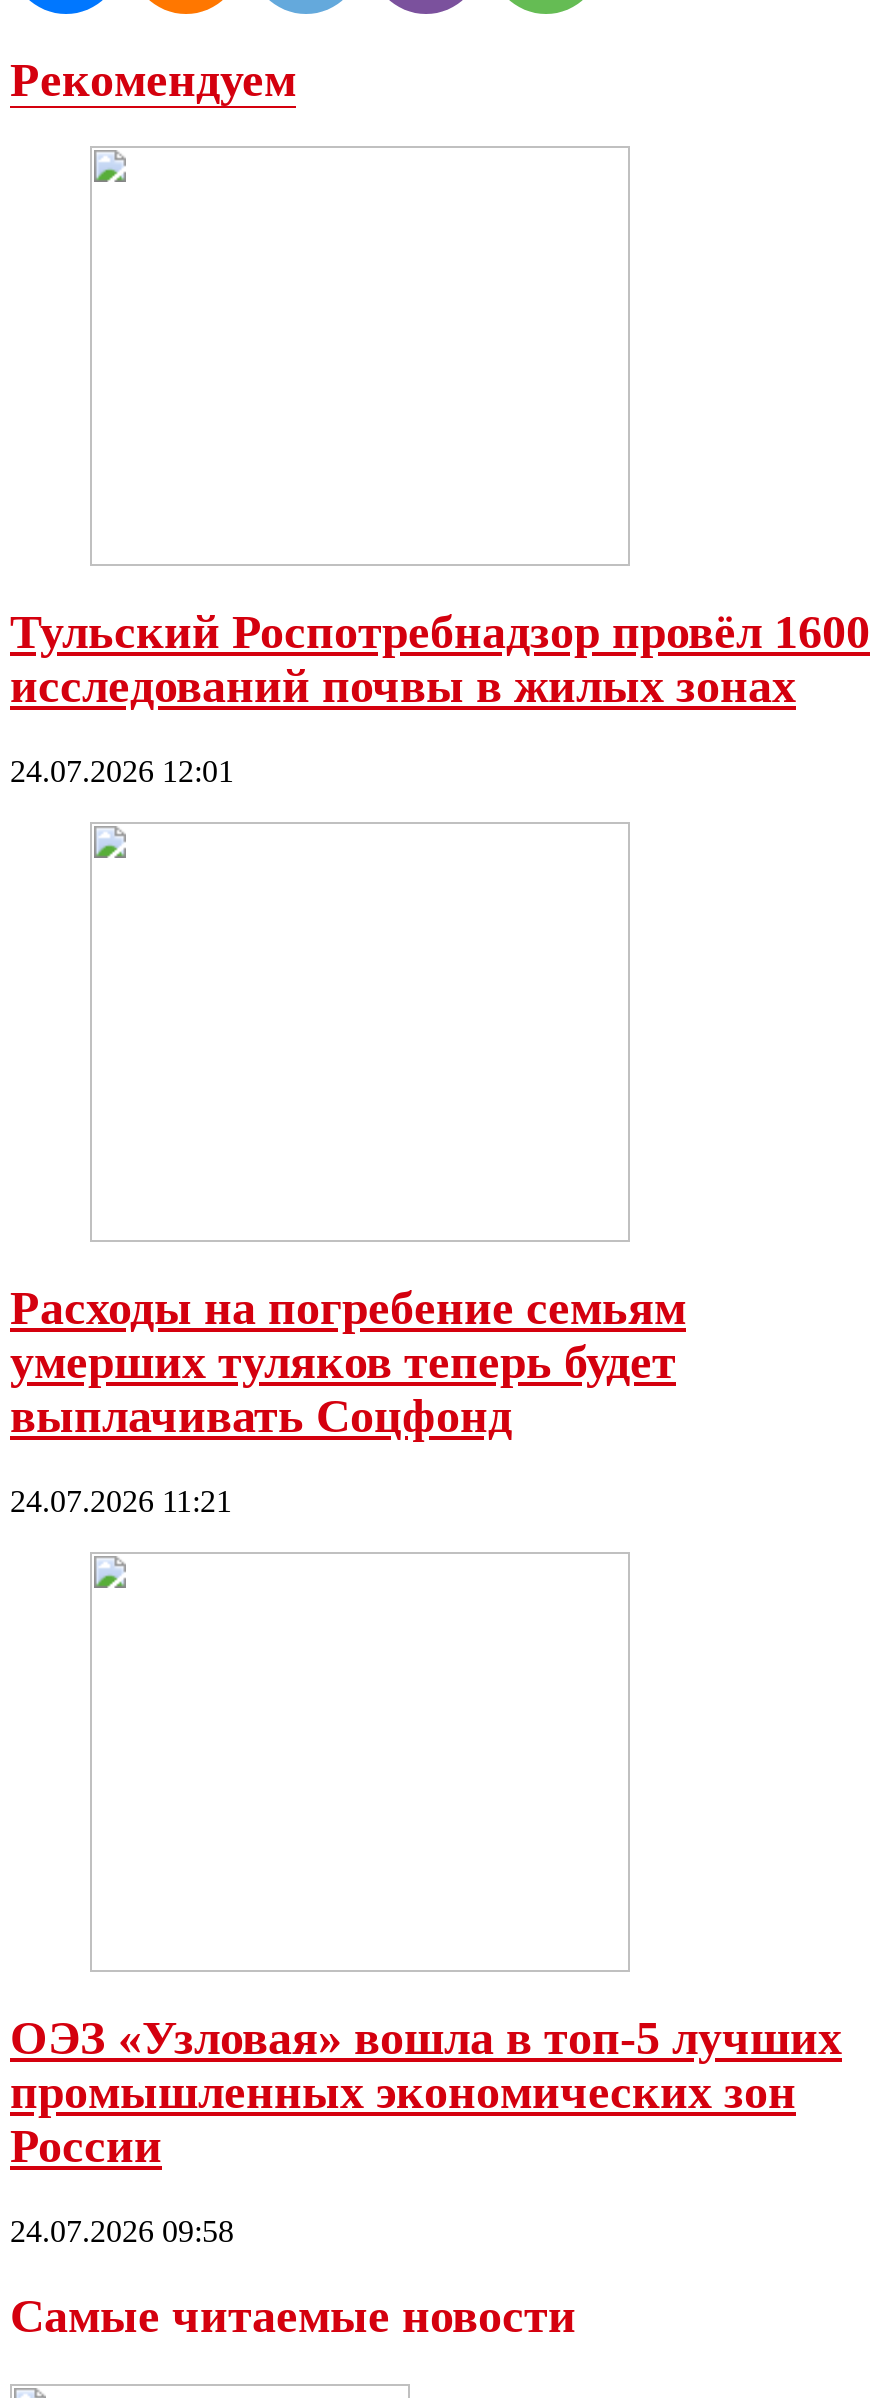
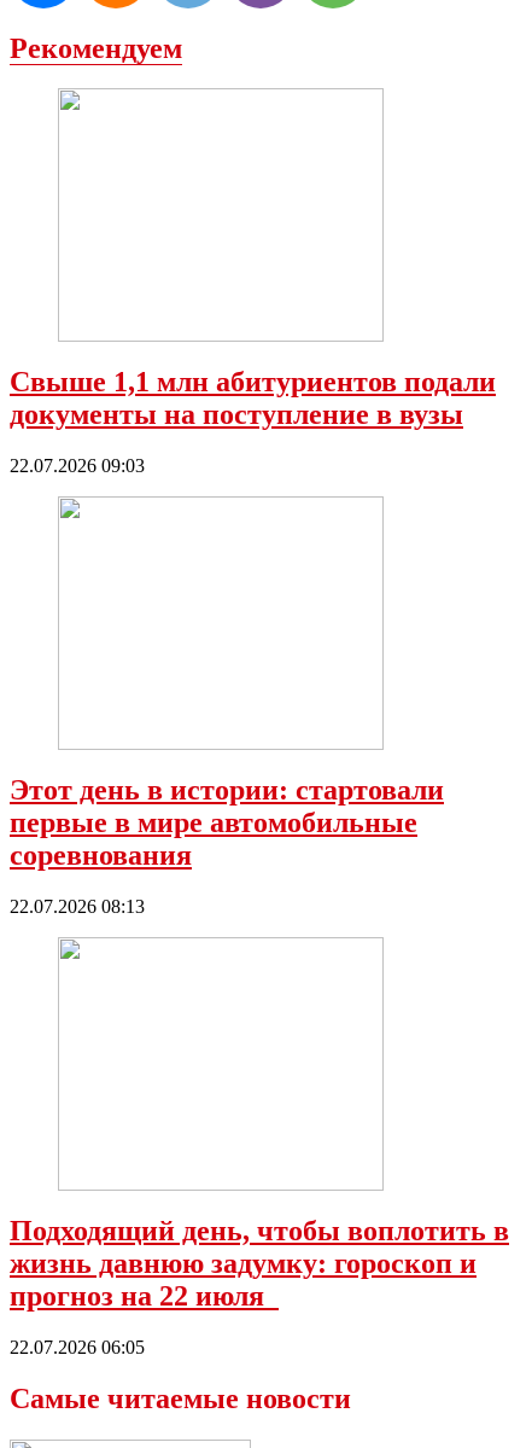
[10,607,870,713] Тульский Роспотребнадзор провёл 1600 | исследований почвы в жилых зонах -> [10,366,496,430] Свыше 1,1 млн абитуриентов подали | документы на поступление в вузы
[10,754,234,788] 24.07.2026 12:01 -> [10,456,145,476] 22.07.2026 09:03
[10,1282,686,1442] Расходы на погребение семьям | умерших туляков теперь будет | выплачивать Соцфонд -> [10,774,444,871] Этот день в истории: стартовали | первые в мире автомобильные | соревнования
[10,1484,232,1518] 24.07.2026 11:21 -> [10,896,145,917] 22.07.2026 08:13
[10,2012,842,2172] ОЭЗ «Узловая» вошла в топ-5 лучших | промышленных экономических зон | России -> [10,1215,509,1312] Подходящий день, чтобы воплотить в | жизнь давнюю задумку: гороскоп и | прогноз на 22 июля
[10,2214,234,2248] 24.07.2026 09:58 -> [10,1337,145,1357] 22.07.2026 06:05

